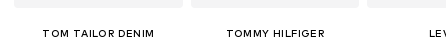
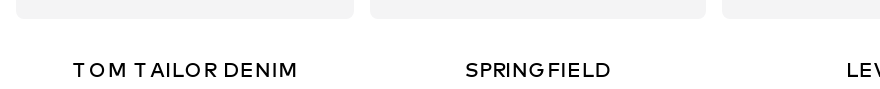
[226,26,324,38] TOMMY HILFIGER -> [465,56,611,80] SPRINGFIELD

